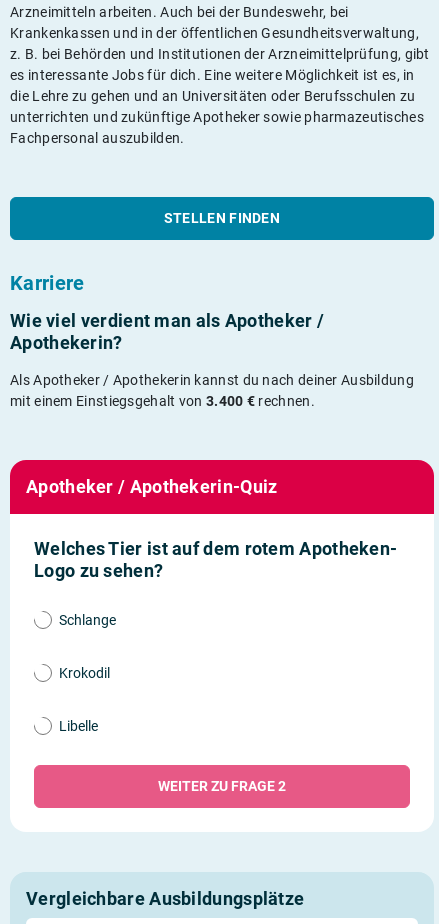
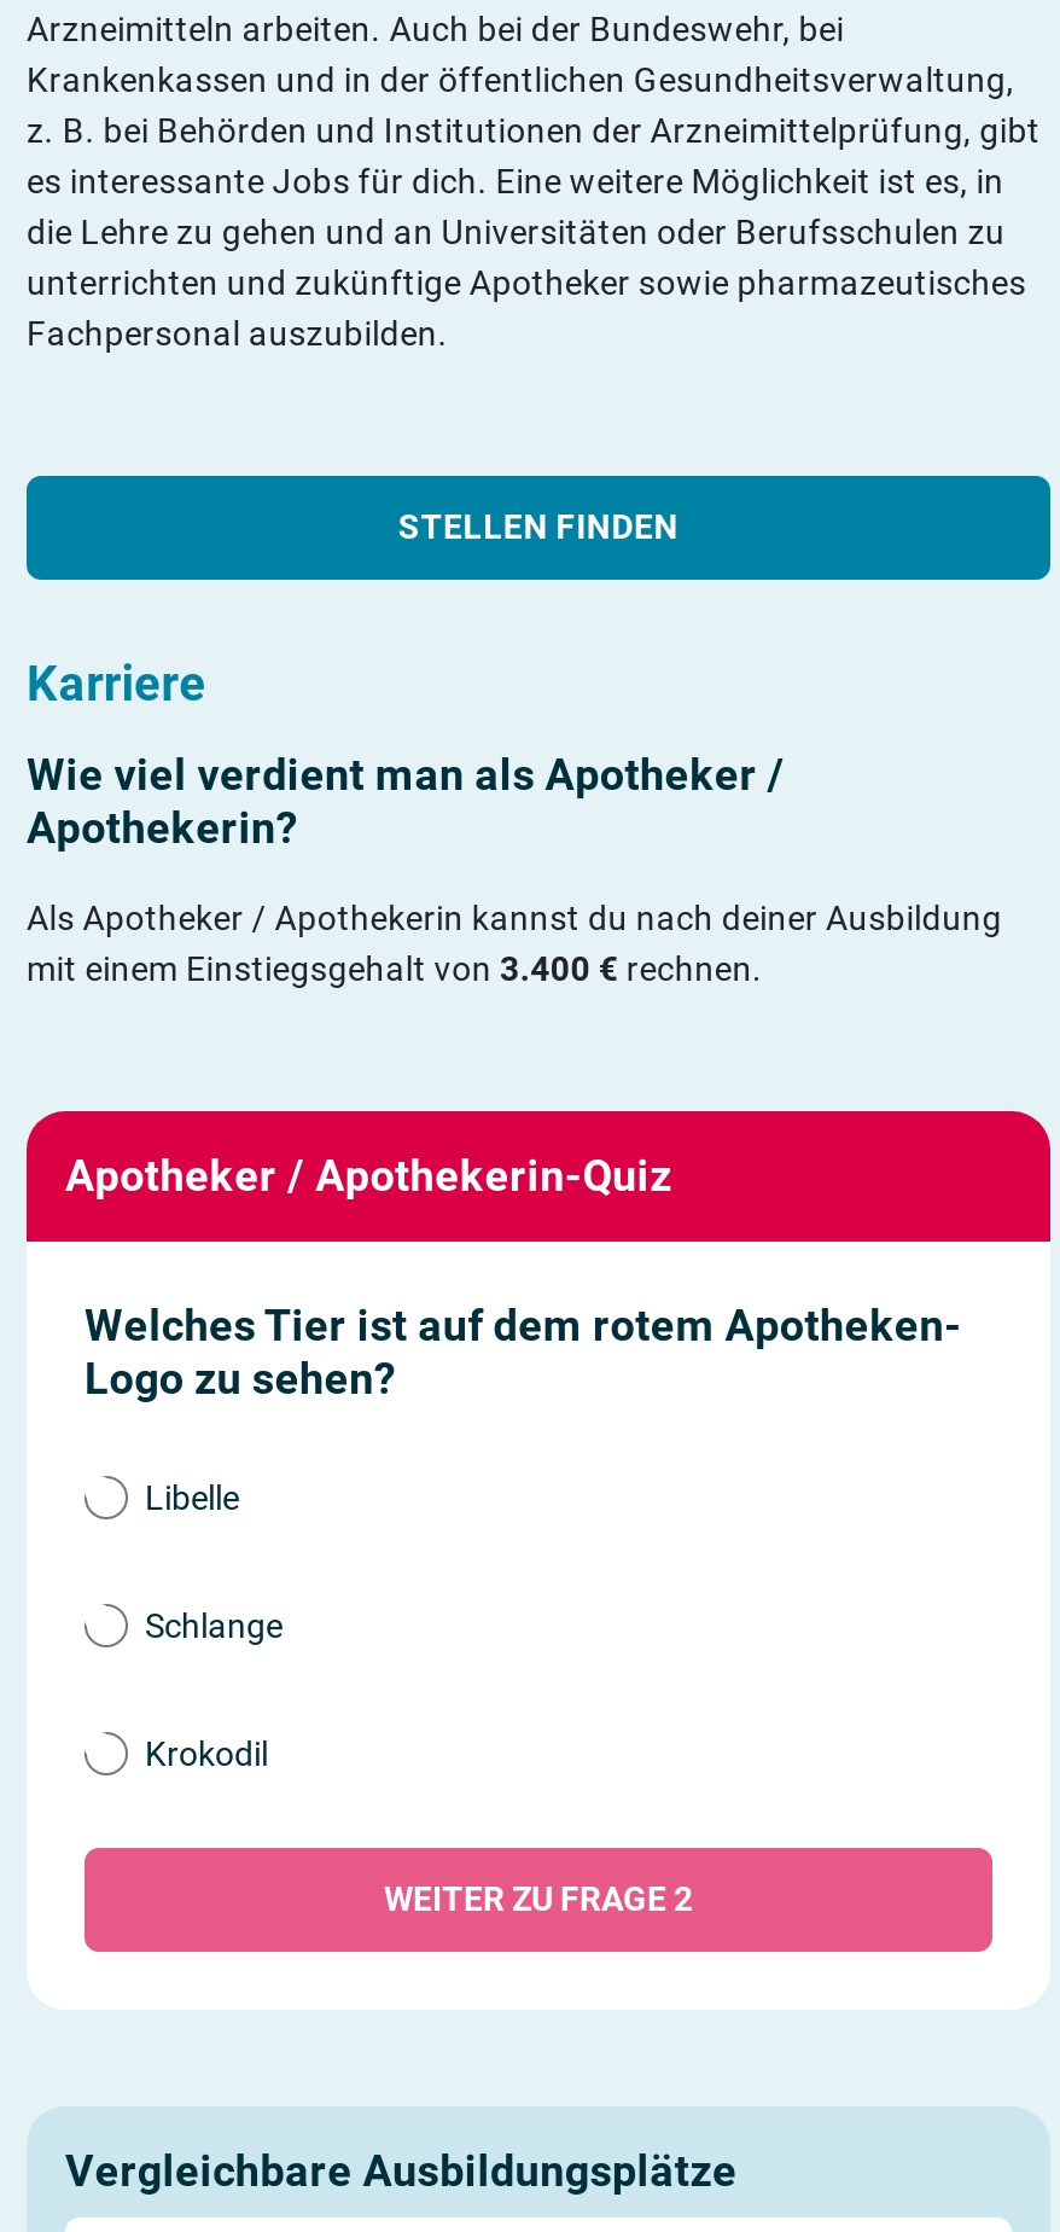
moved [59,611,116,680] -> [145,1605,283,1772]: Schlange | Krokodil
moved [59,717,98,733] -> [145,1477,239,1516]: Libelle

